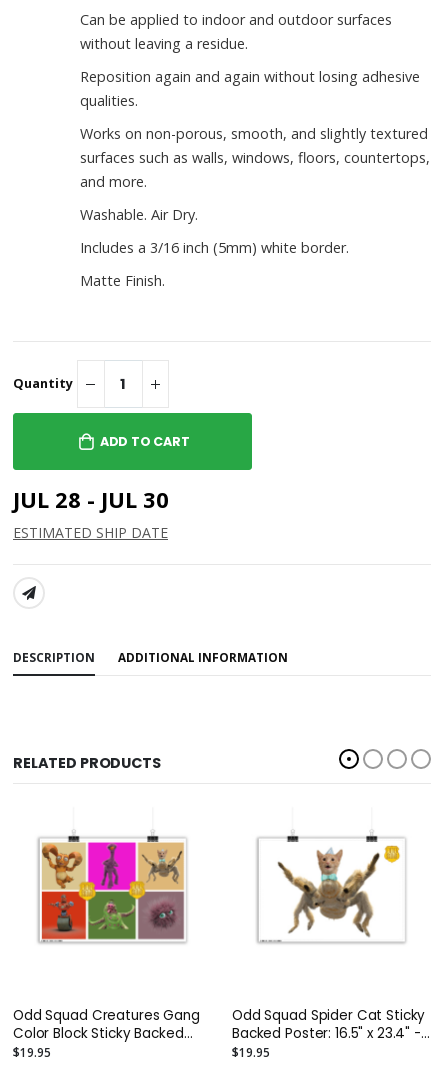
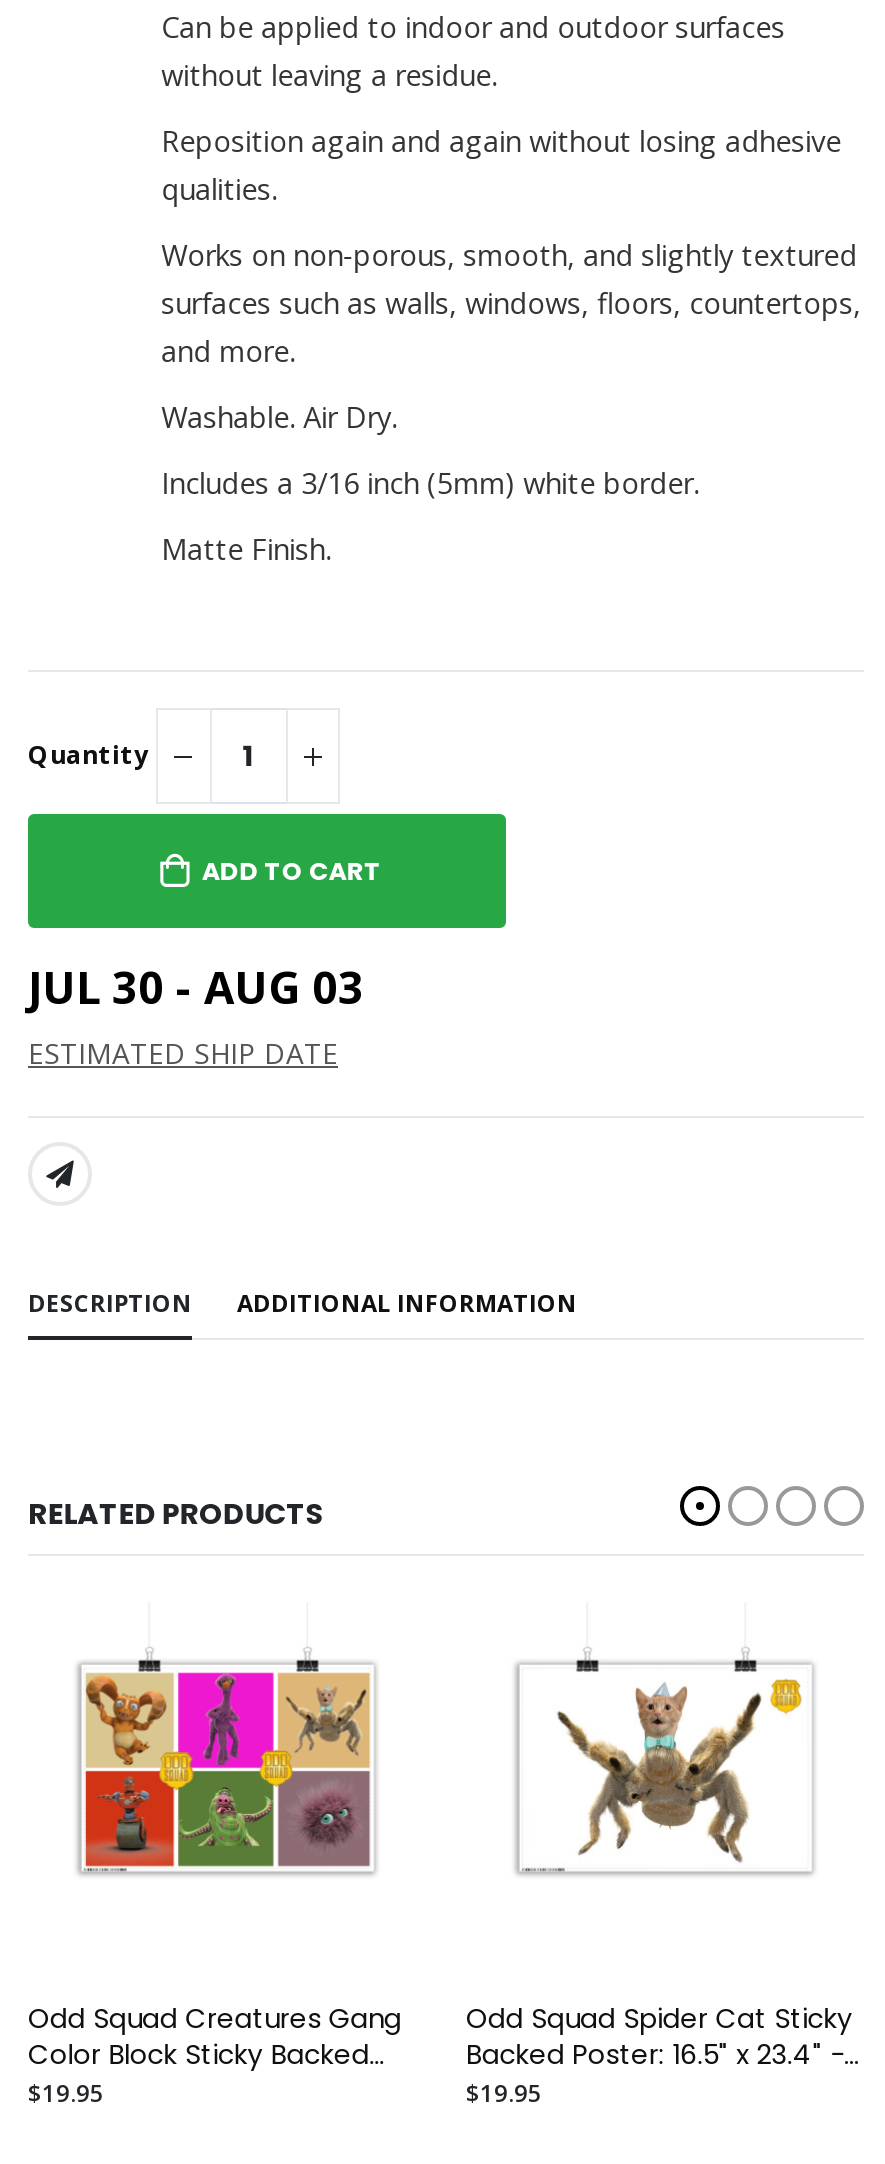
[13,484,169,514] JUL 28 - JUL 30 -> [28,956,364,1016] JUL 30 - AUG 03

